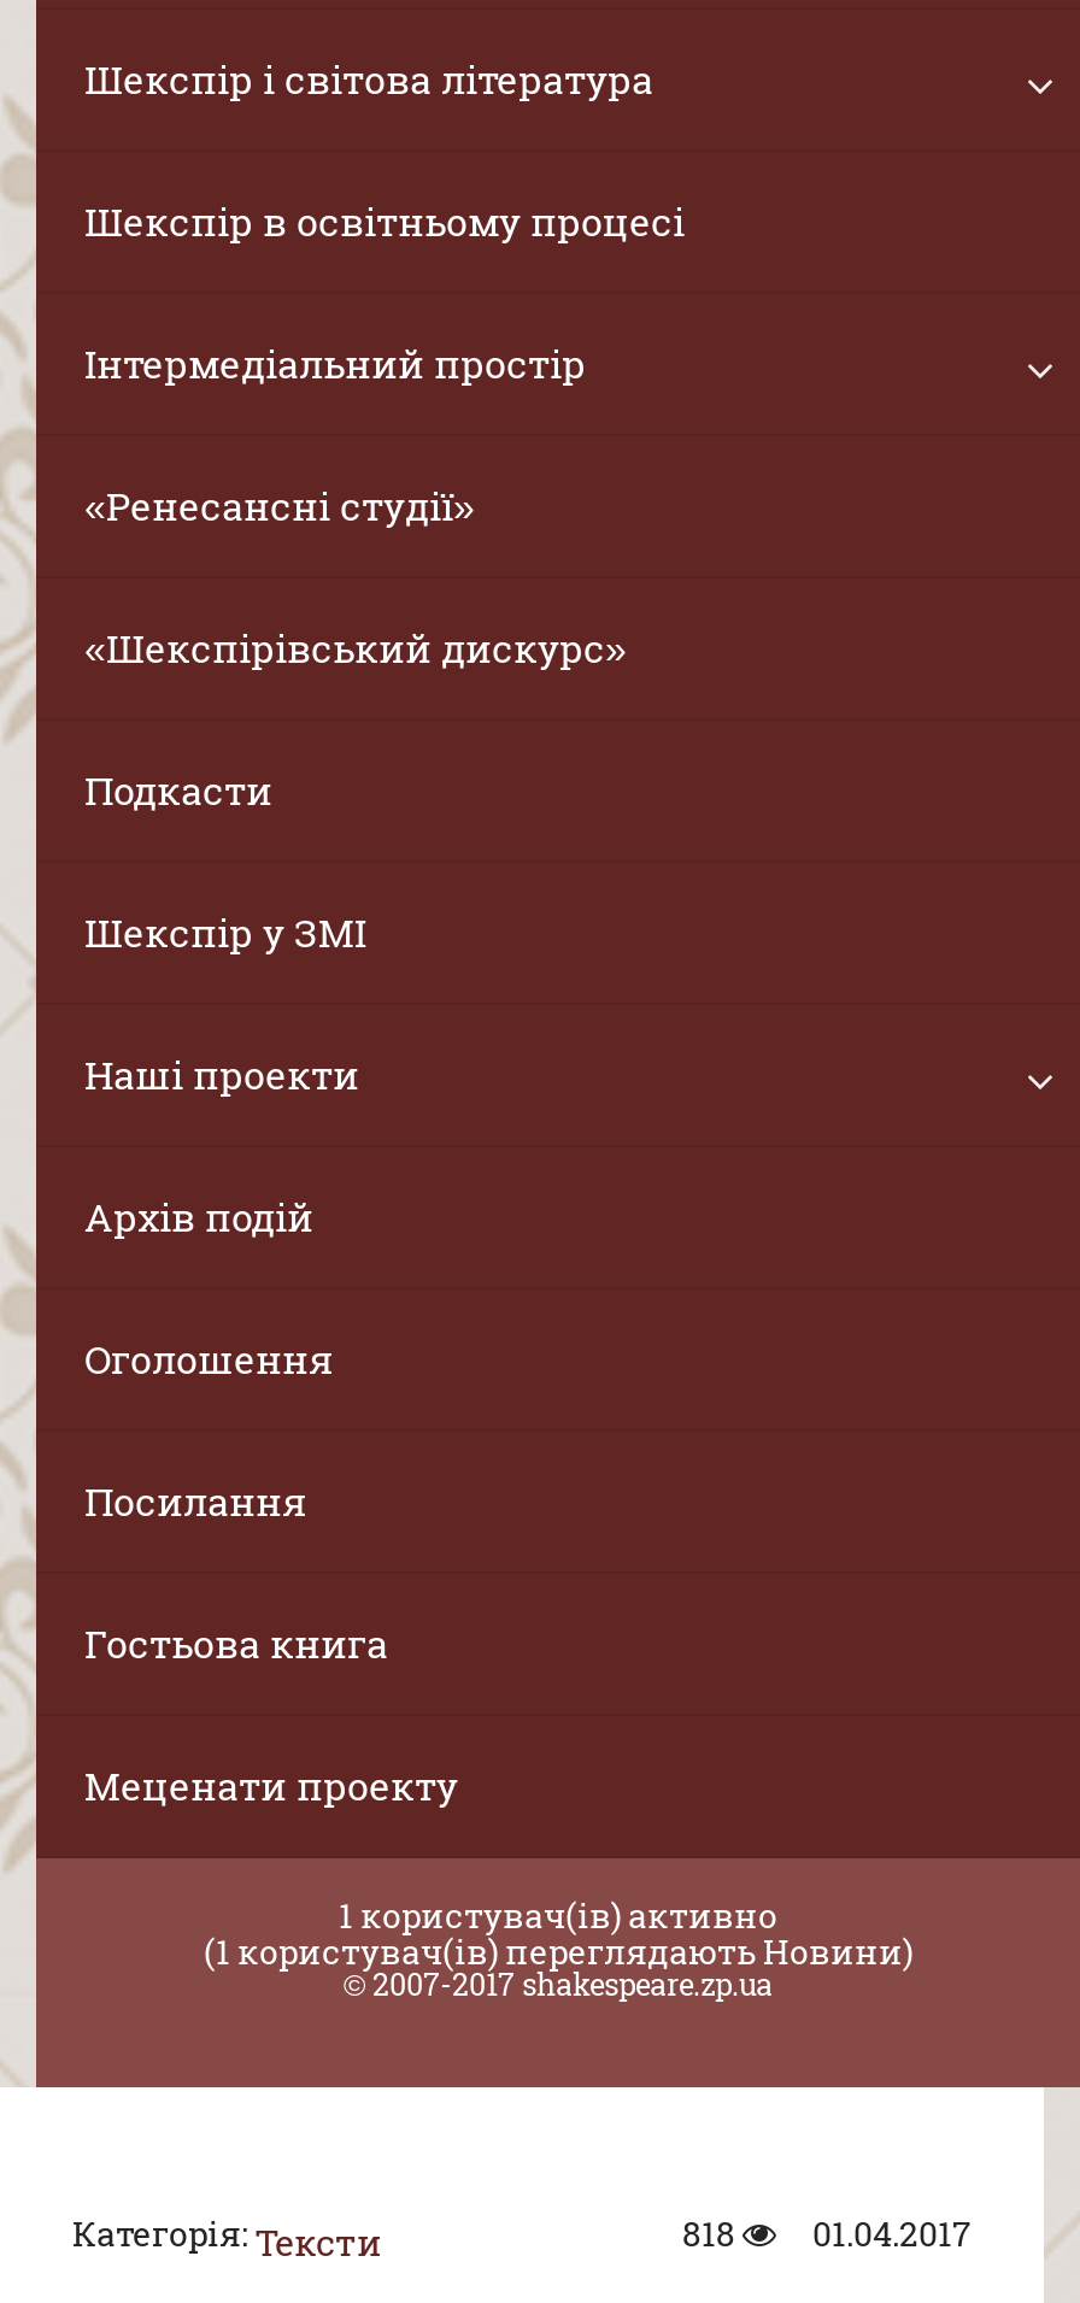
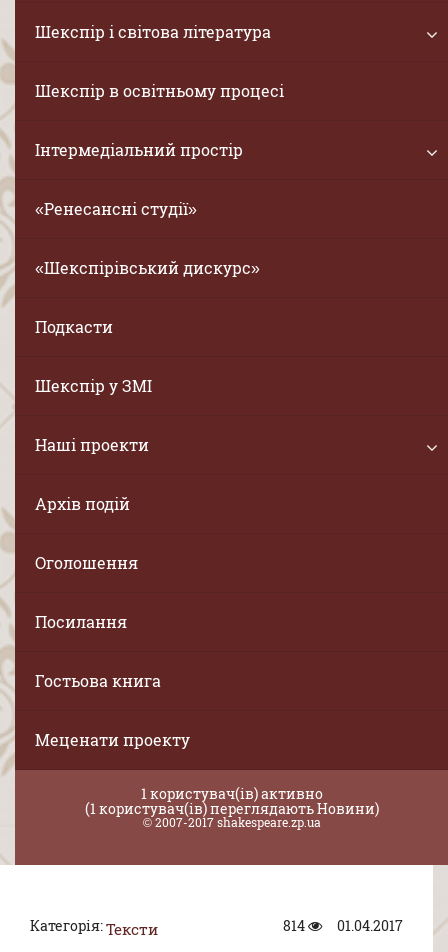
[682,2210,972,2256] 818 01.04.2017 -> [283,916,403,935] 814 01.04.2017

